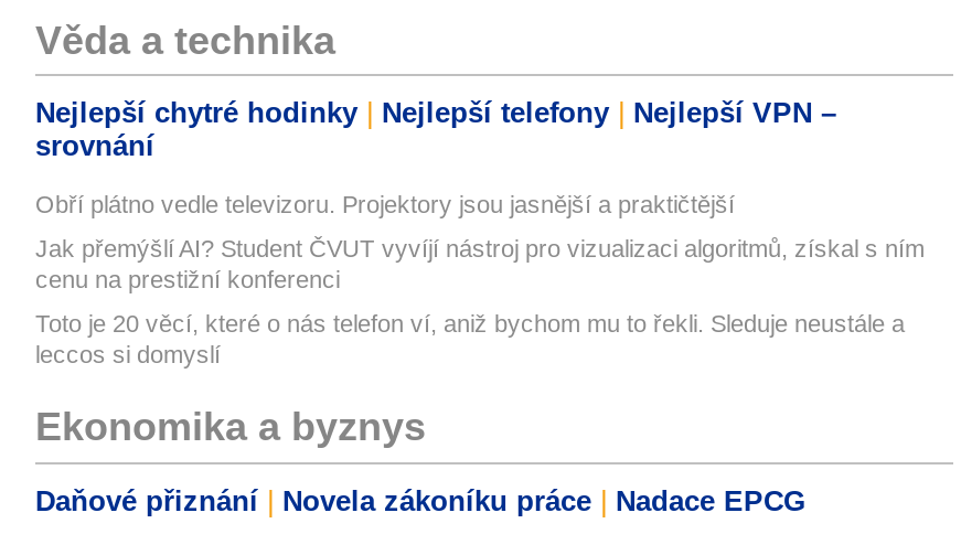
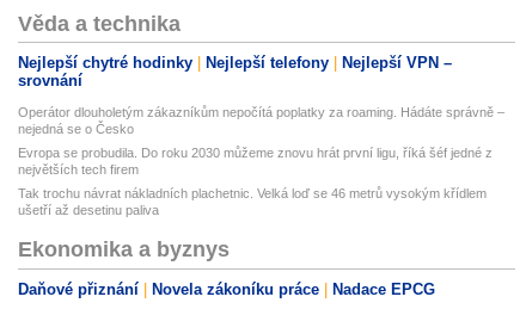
[35,192,735,218] Obří plátno vedle televizoru. Projektory jsou jasnější a praktičtější -> [18,105,504,136] Operátor dlouholetým zákazníkům nepočítá poplatky za roaming. Hádáte správně – | nejedná se o Česko
[35,236,925,293] Jak přemýšlí AI? Student ČVUT vyvíjí nástroj pro vizualizaci algoritmů, získal s ním | cenu na prestižní konferenci -> [18,146,493,177] Evropa se probudila. Do roku 2030 můžeme znovu hrát první ligu, říká šéf jedné z | největších tech firem
[35,311,905,368] Toto je 20 věcí, které o nás telefon ví, aniž bychom mu to řekli. Sleduje neustále a | leccos si domyslí -> [18,187,487,218] Tak trochu návrat nákladních plachetnic. Velká loď se 46 metrů vysokým křídlem | ušetří až desetinu paliva

